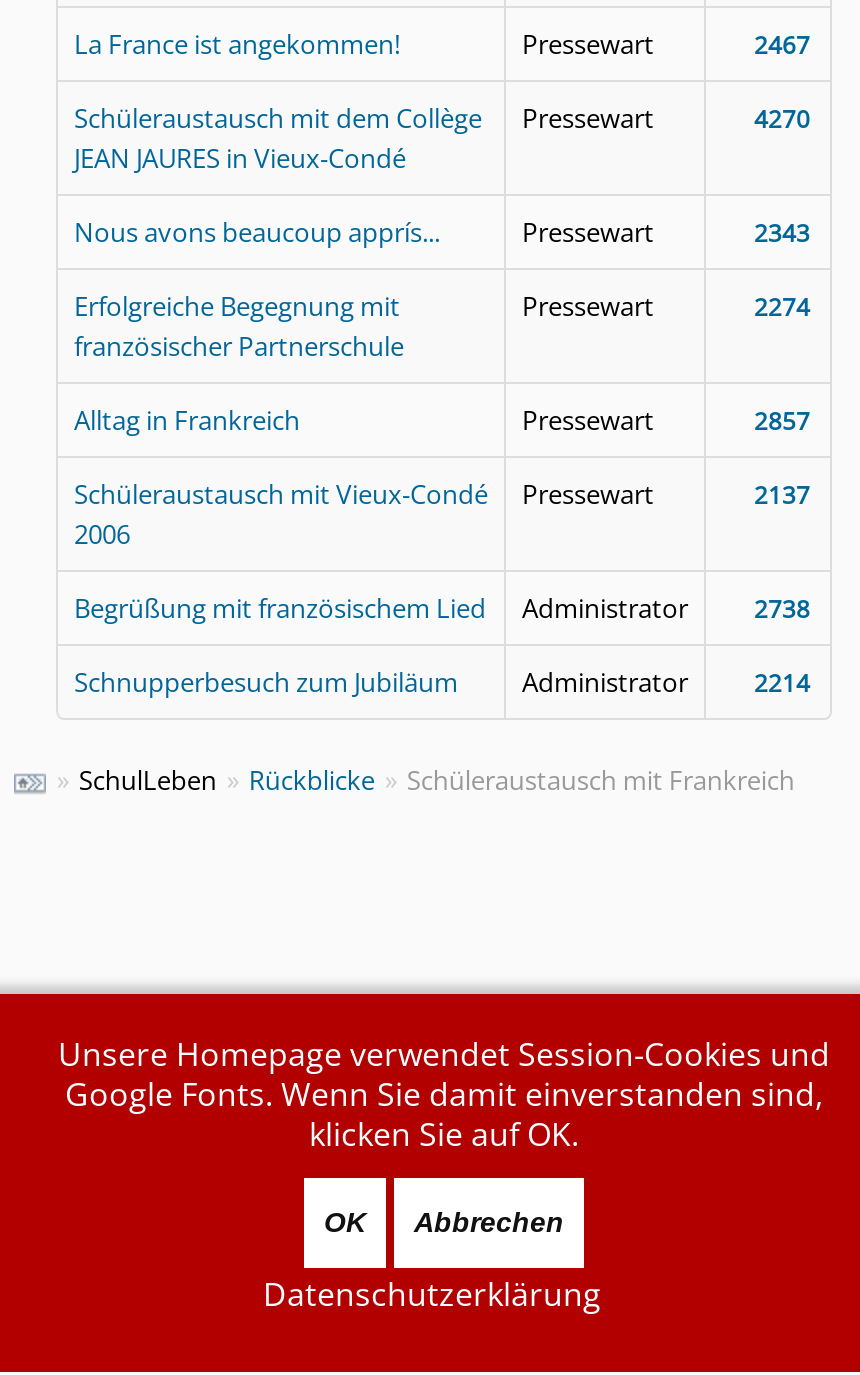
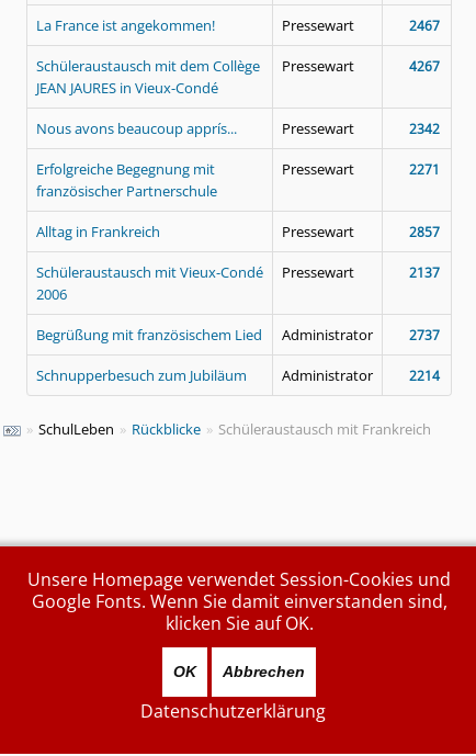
[754,101,810,133] 4270 -> [409,57,440,74] 4267
[754,215,810,247] 2343 -> [409,119,440,137] 2342
[754,289,810,321] 2274 -> [409,160,440,177] 2271
[754,591,810,623] 2738 -> [409,325,440,343] 2737

